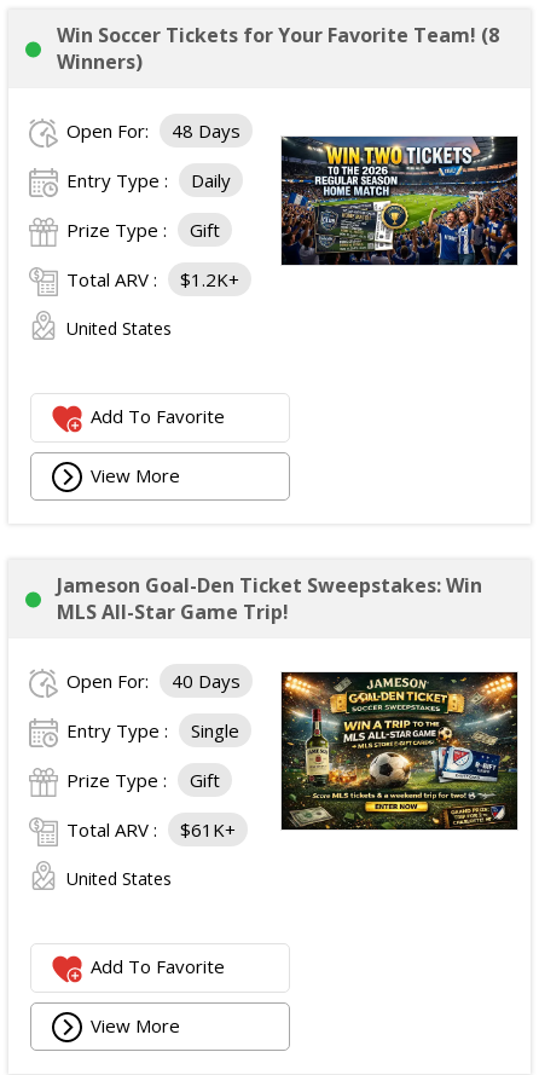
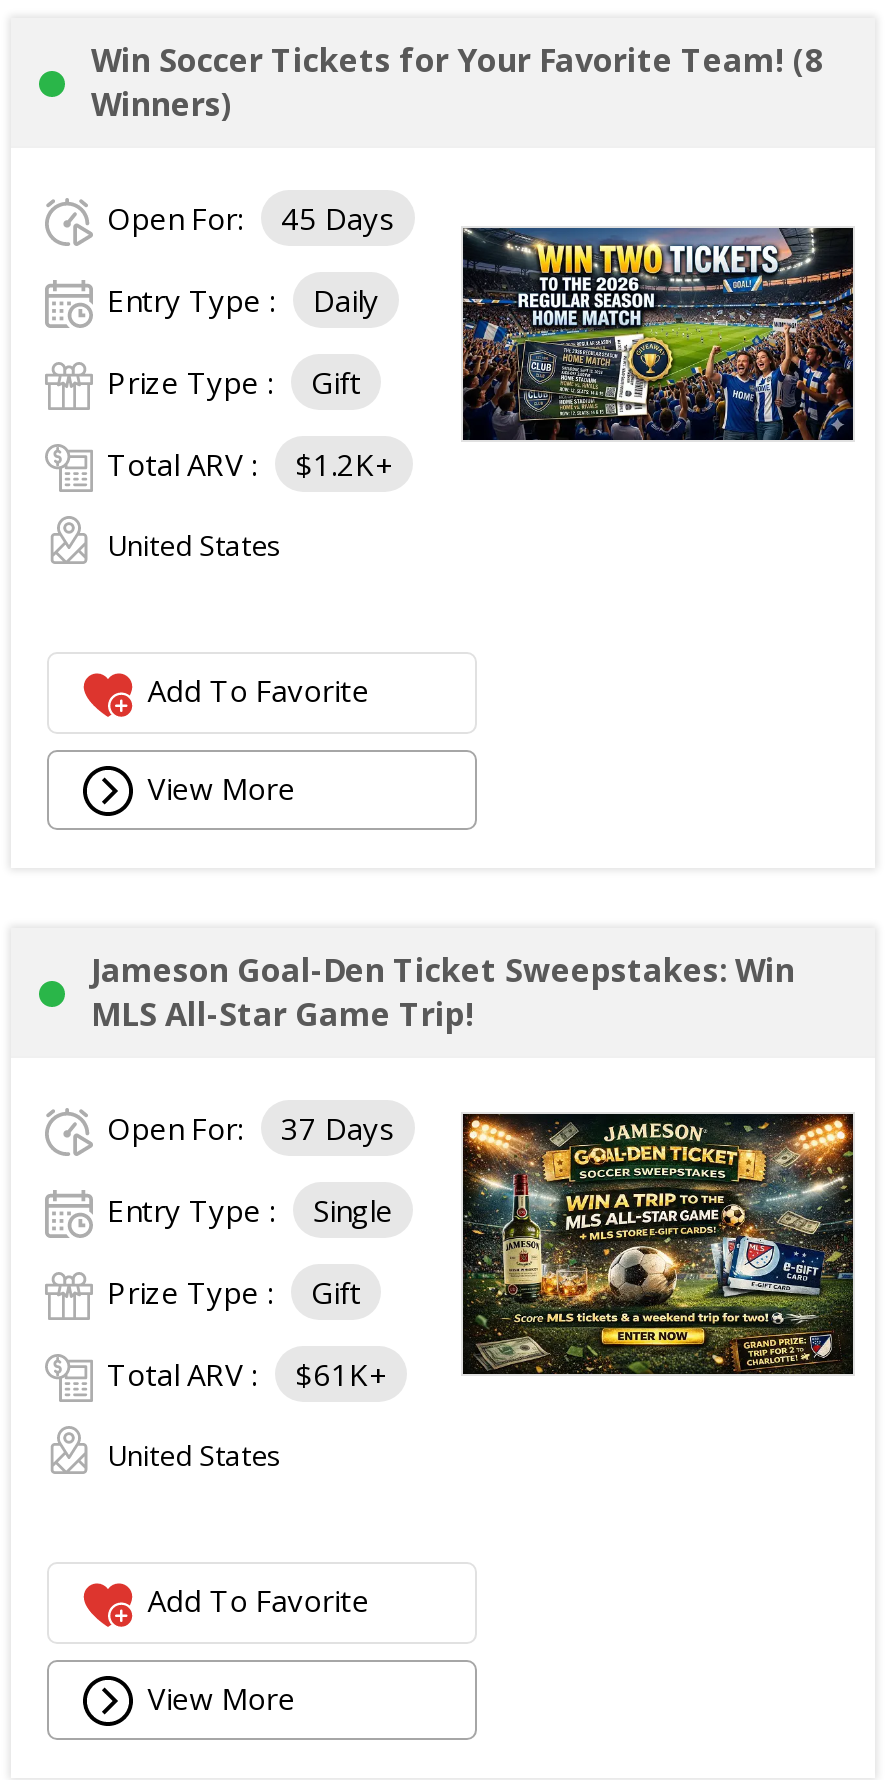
[66,119,240,143] Open For: 48 Days -> [107,198,395,238] Open For: 45 Days
[66,669,240,693] Open For: 40 Days -> [107,1108,395,1148] Open For: 37 Days

